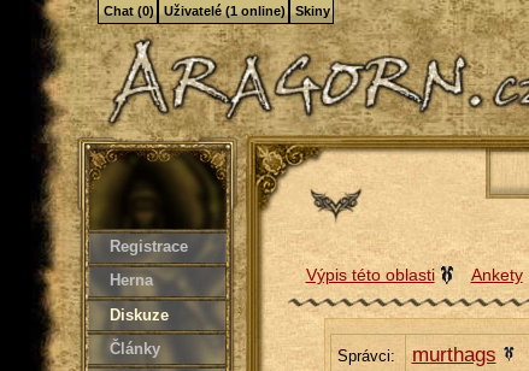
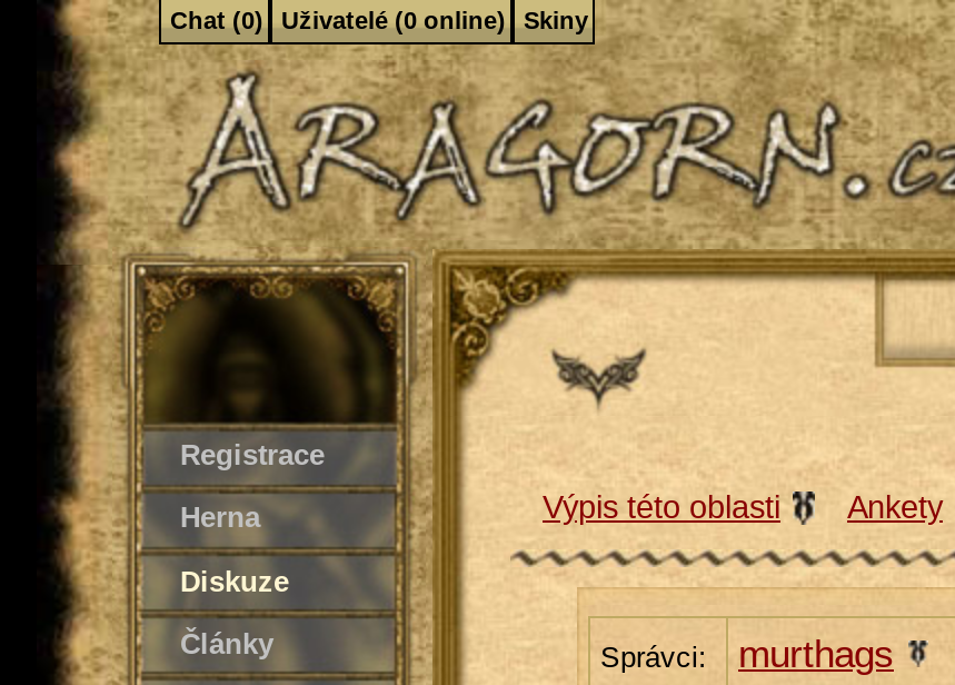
[164,4,286,18] Uživatelé (1 online) -> [281,7,506,33] Uživatelé (0 online)

